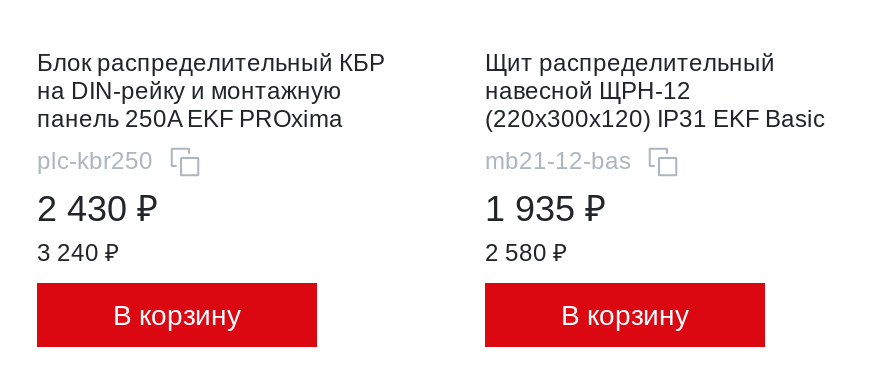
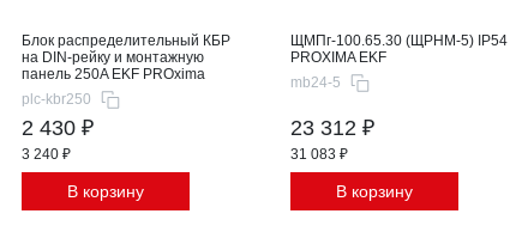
[485,49,825,267] Щит распределительный | навесной ЩРН-12 | (220x300x120) IP31 EKF Basic | mb21-12-bas | 1 935 ₽ | 2 580 ₽ -> [290,32,508,162] ЩМПг-100.65.30 (ЩРНМ-5) IP54 | PROXIMA EKF | mb24-5 | 23 312 ₽ | 31 083 ₽

